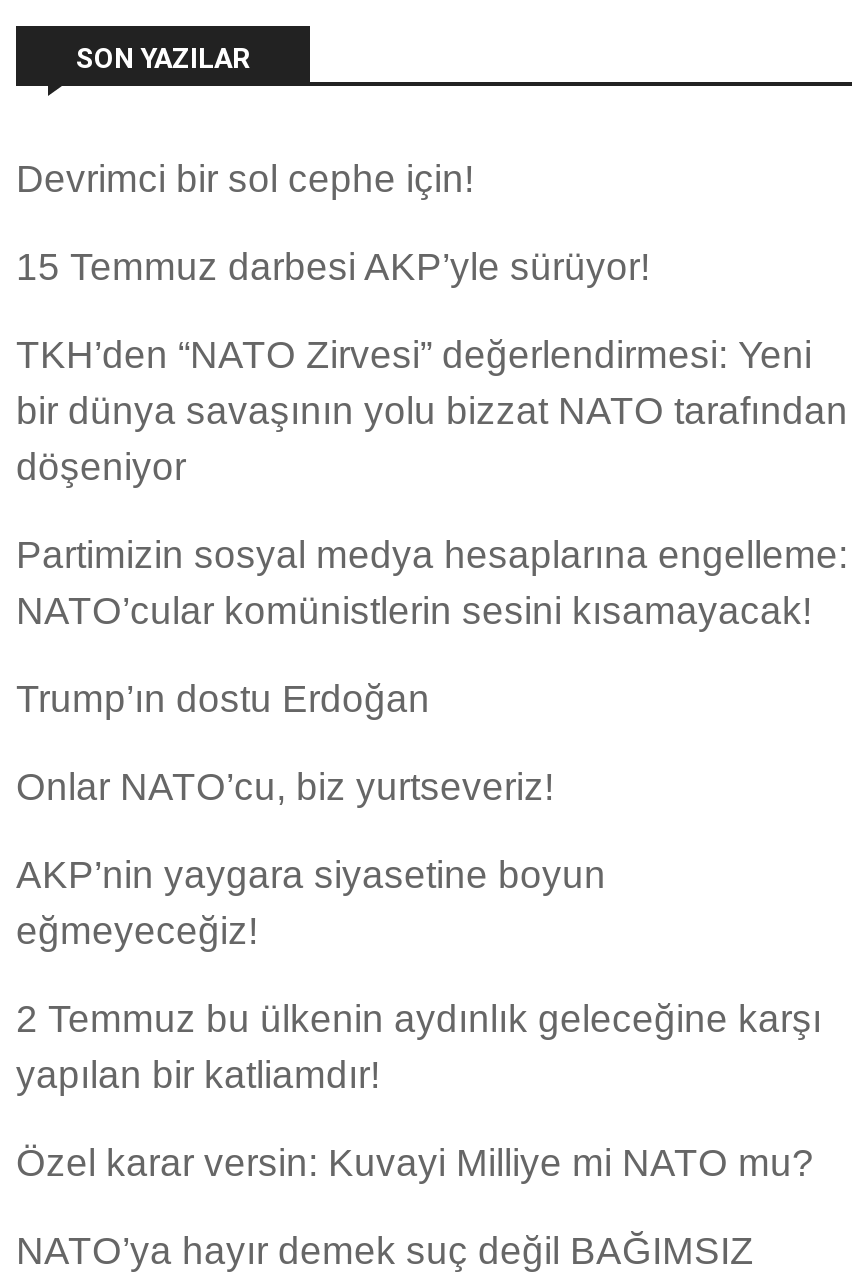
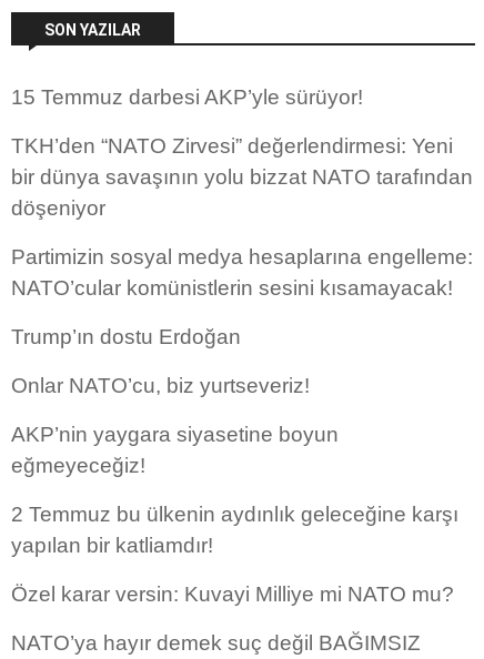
[16,158,474,200] Devrimci bir sol cephe için! -> none

